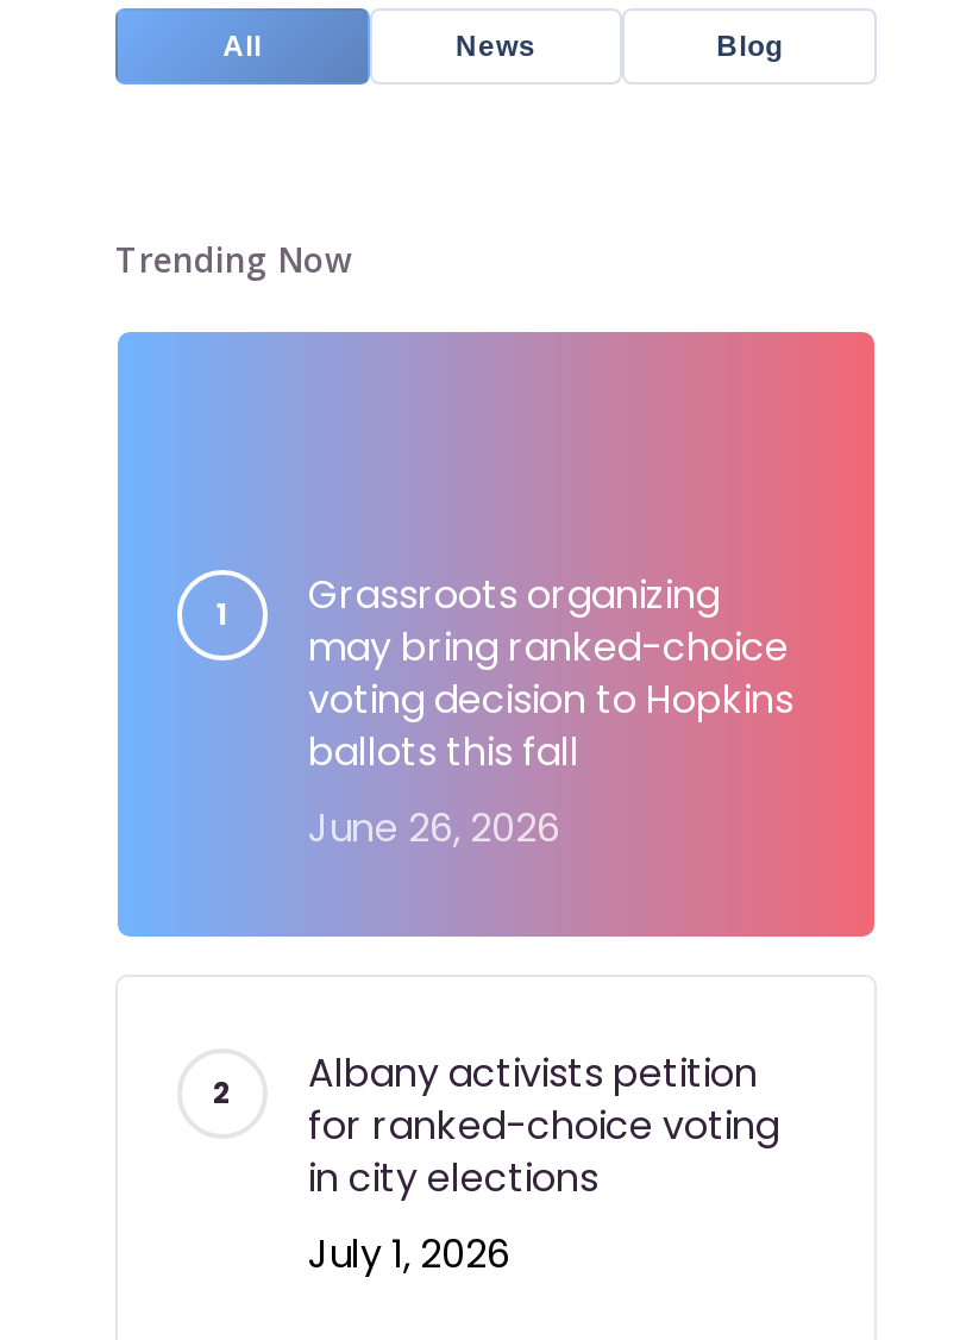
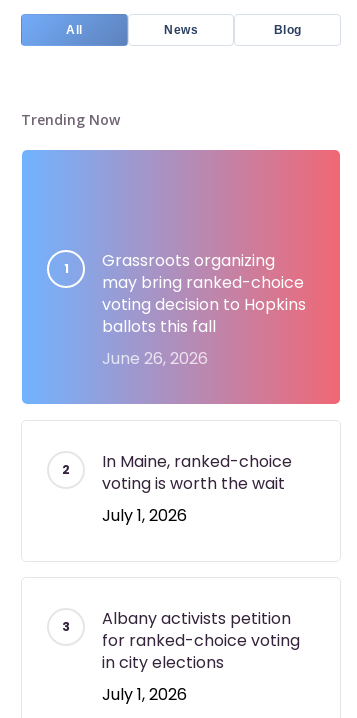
none -> [102,450,292,527] In Maine, ranked-choice | voting is worth the wait | July 1, 2026

